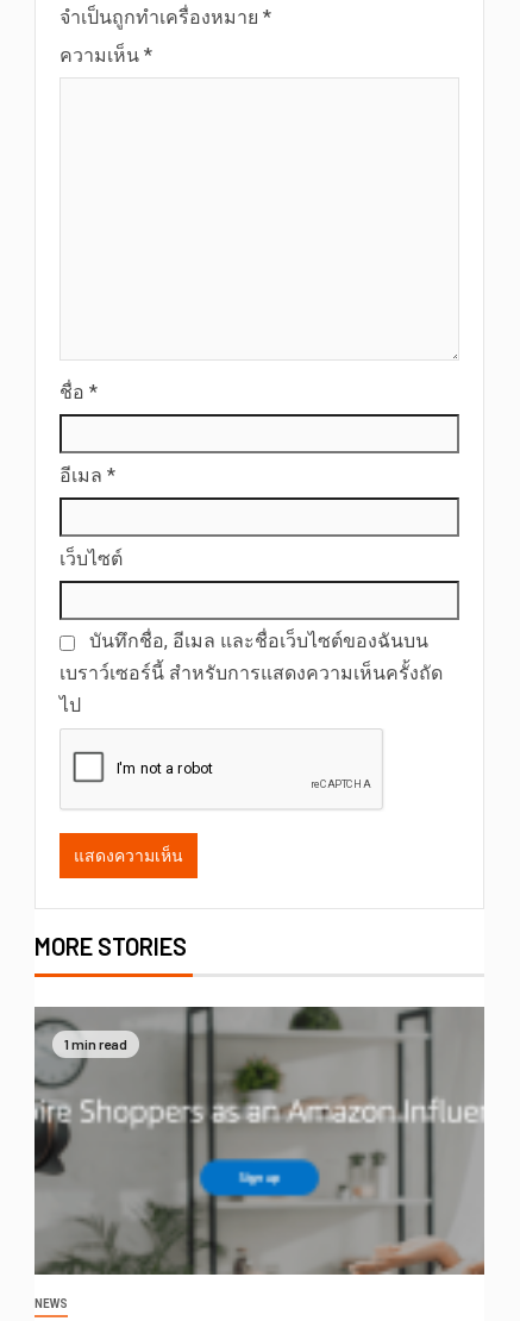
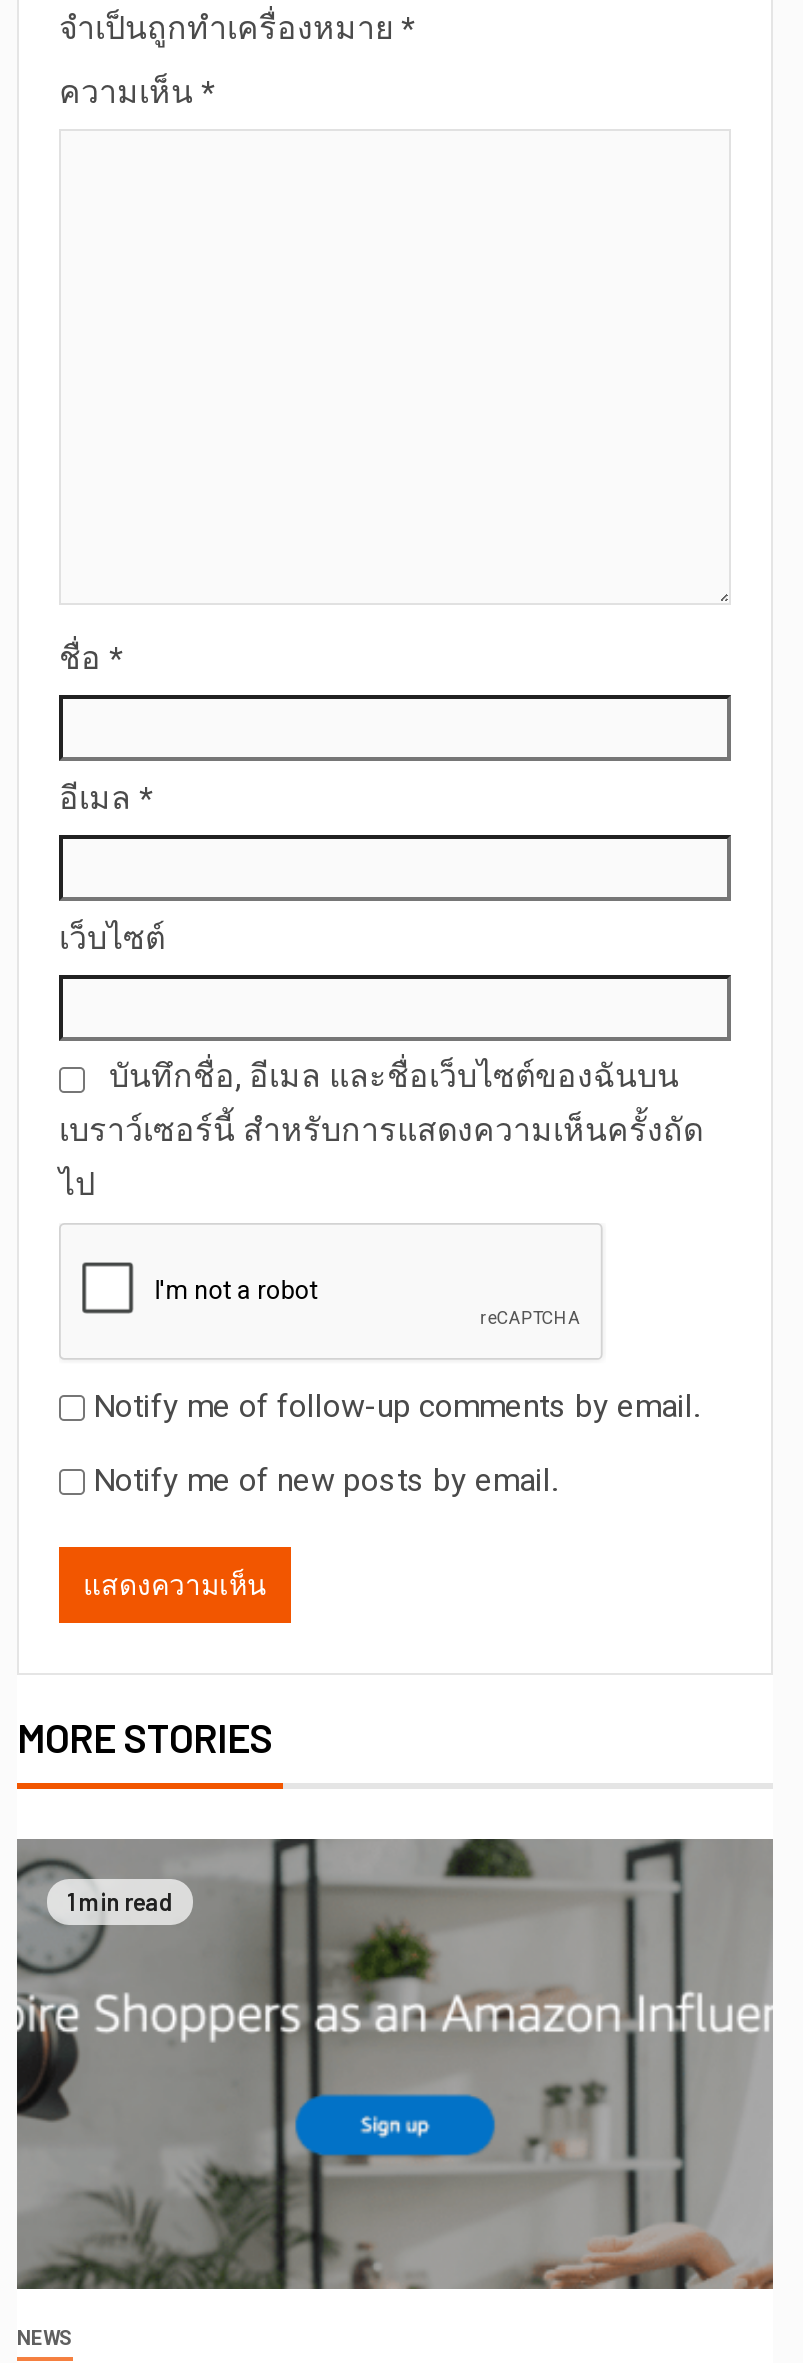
none -> [93,1388,699,1500] Notify me of follow-up comments by email. | Notify me of new posts by email.

